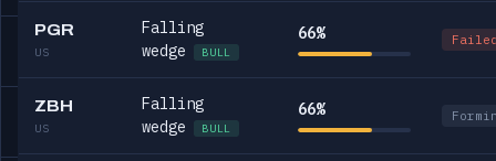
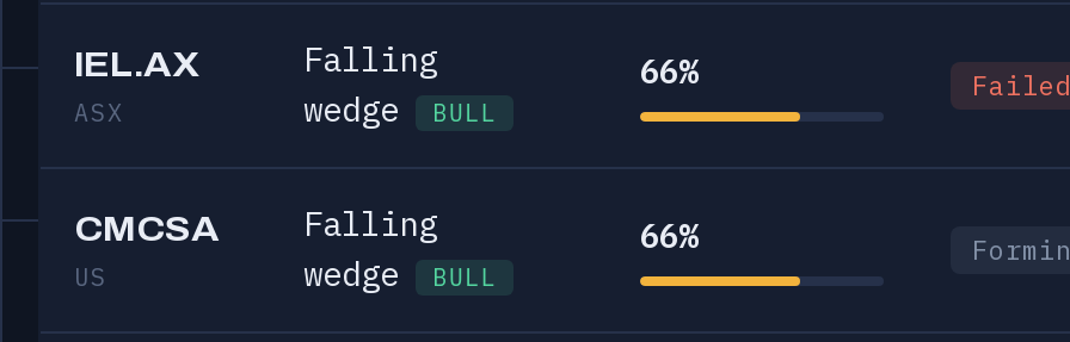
[34,21,74,60] PGR | US -> [74,45,201,129] IEL.AX | ASX
[34,97,73,115] ZBH -> [74,210,220,248] CMCSA

